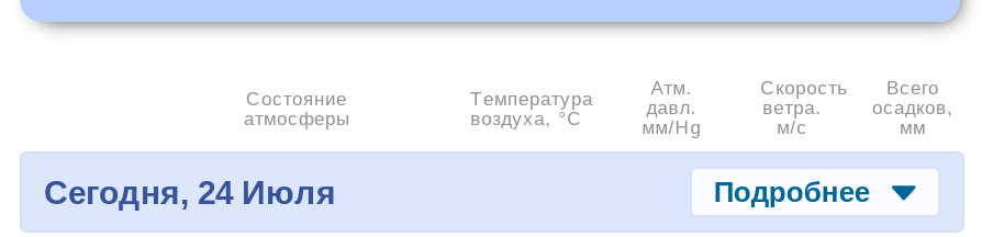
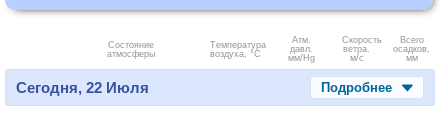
[44,174,336,212] Сегодня, 24 Июля -> [16,79,149,96] Сегодня, 22 Июля

